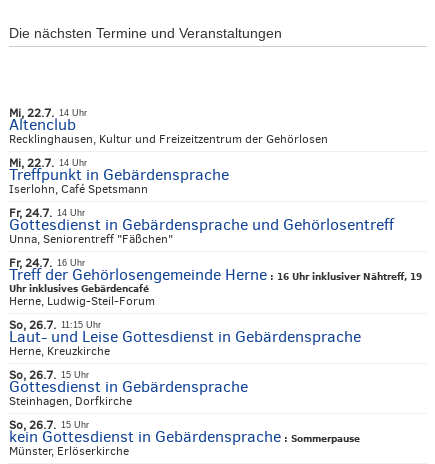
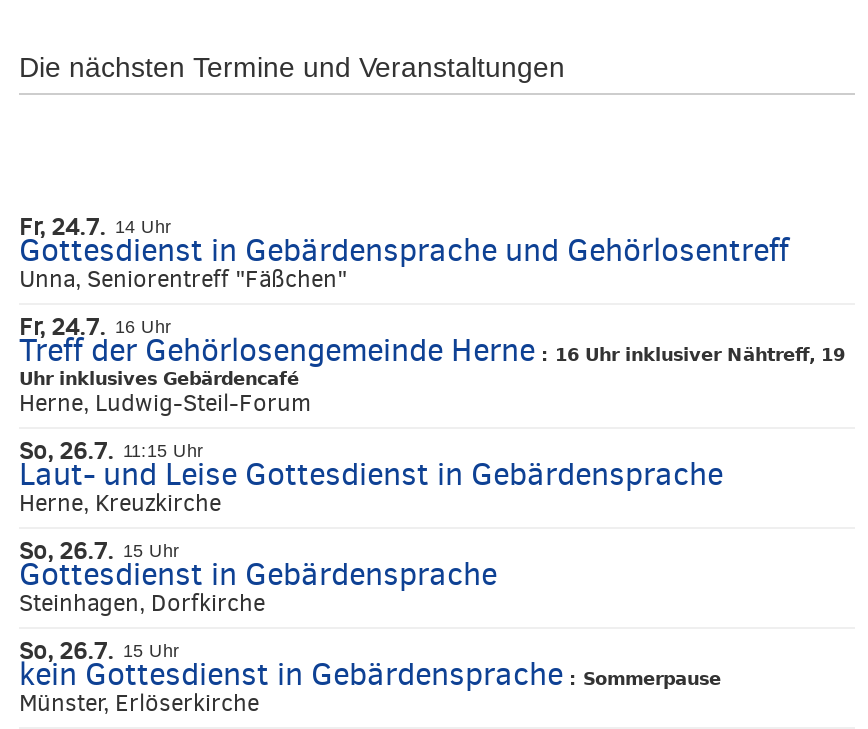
[9,105,328,197] Mi, 22.7. 14 Uhr | Altenclub | Recklinghausen, Kultur und Freizeitzentrum der Gehörlosen | Mi, 22.7. 14 Uhr | Treffpunkt in Gebärdensprache | Iserlohn, Café Spetsmann -> none

